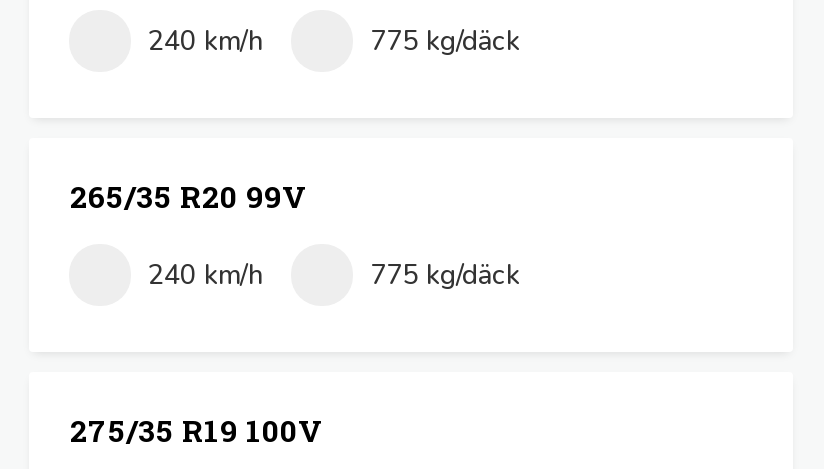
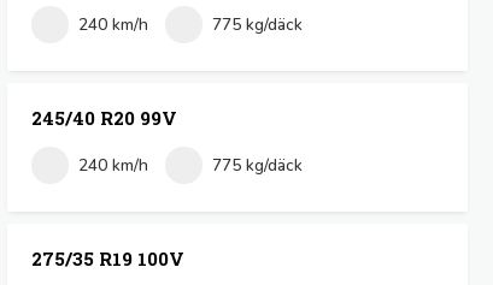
[70,176,308,216] 265/35 R20 99V -> [32,106,178,130] 245/40 R20 99V

